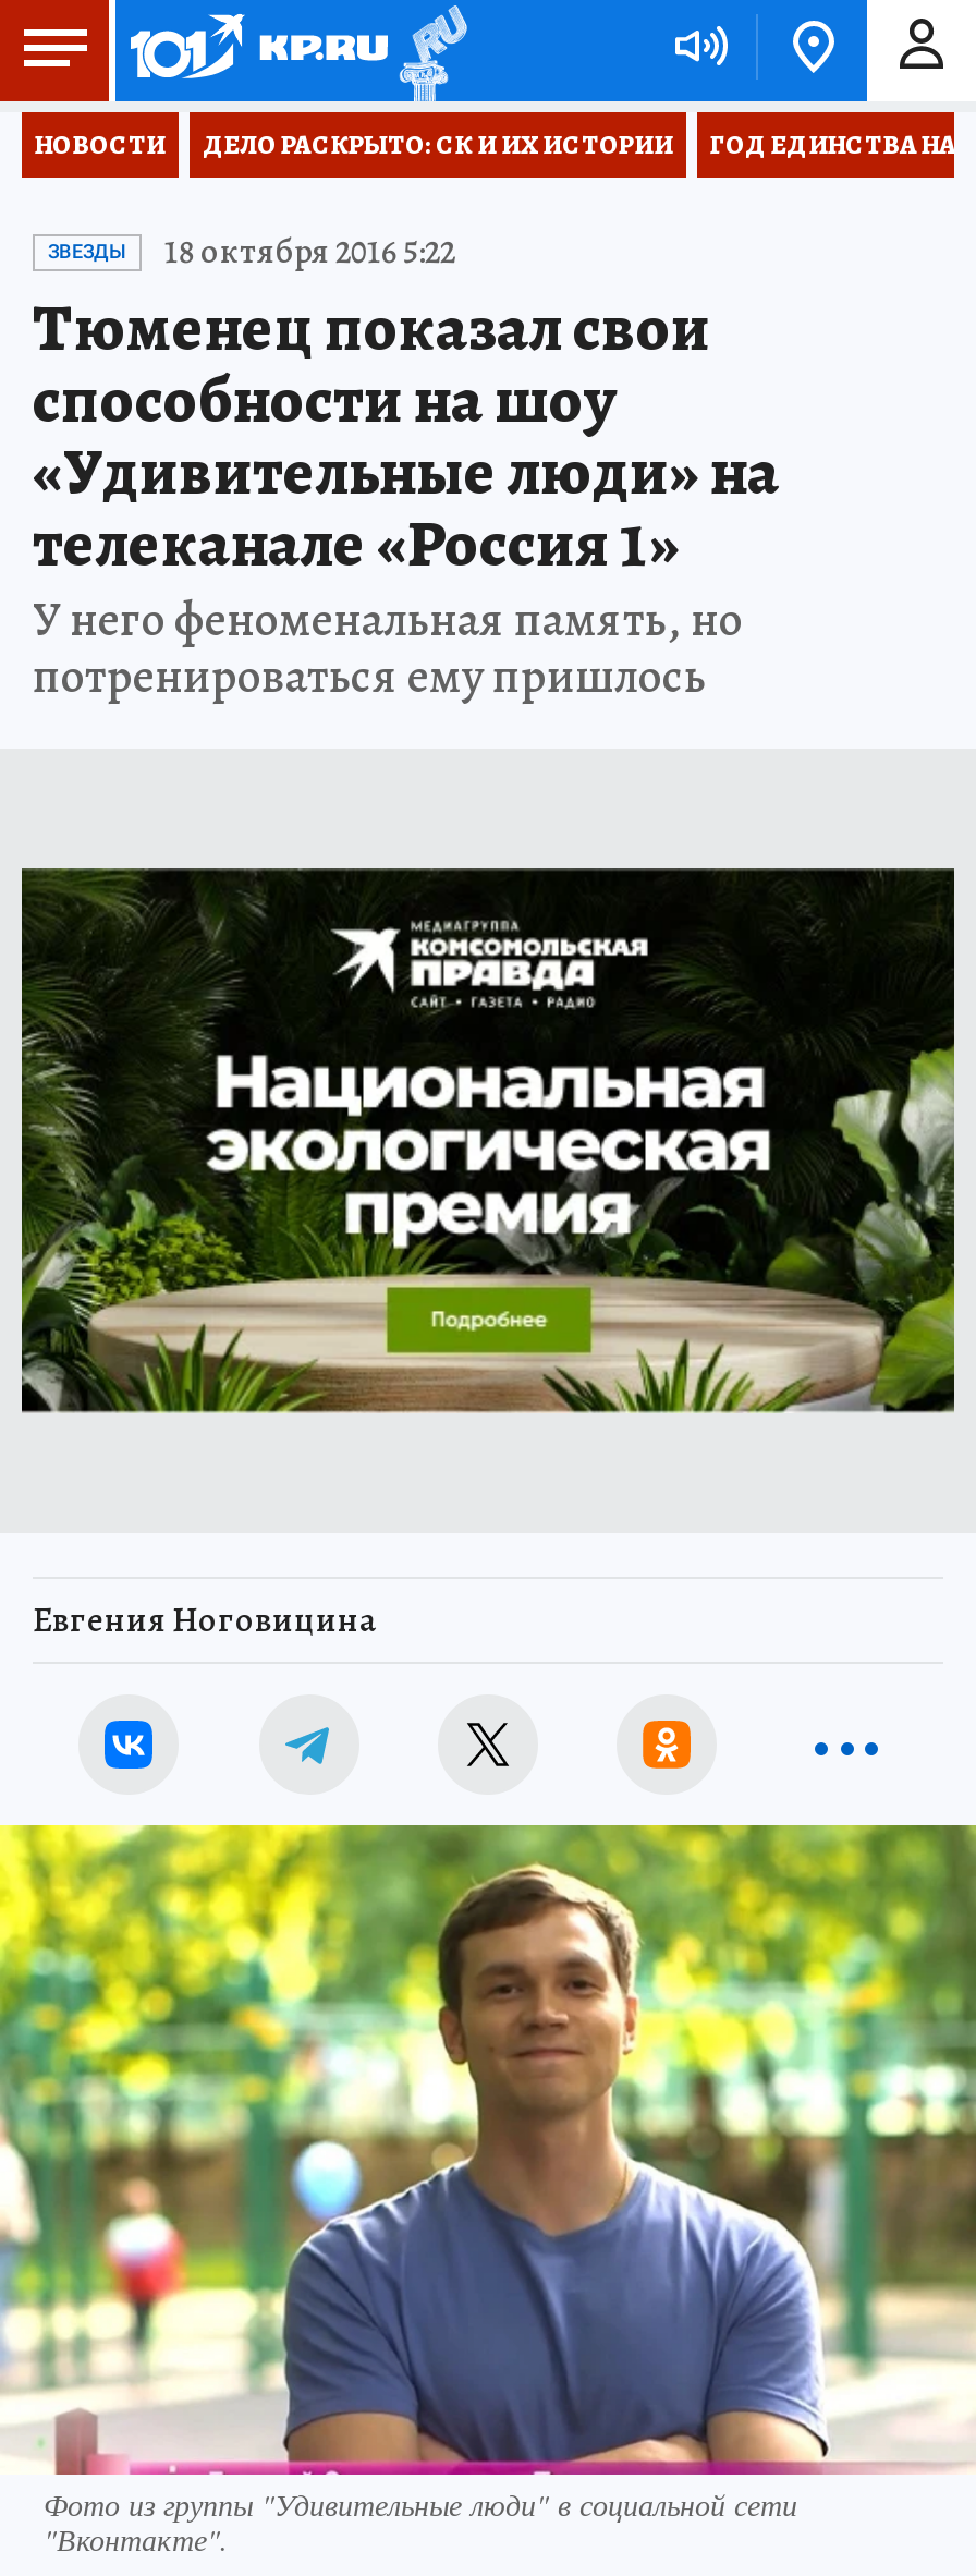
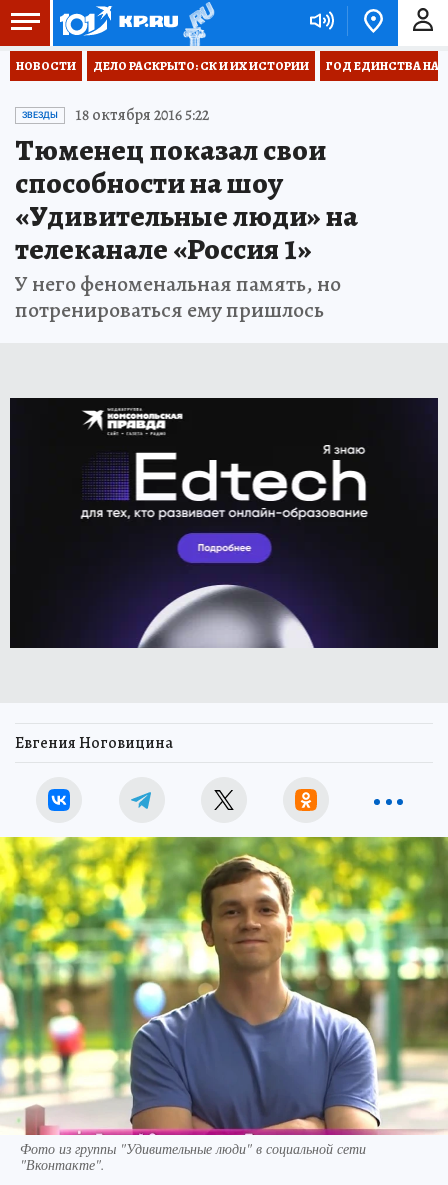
[20,868,956,1415] [image] -> [9,398,439,649] [image]

